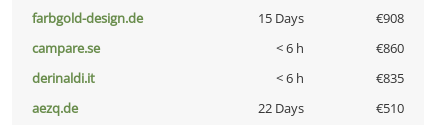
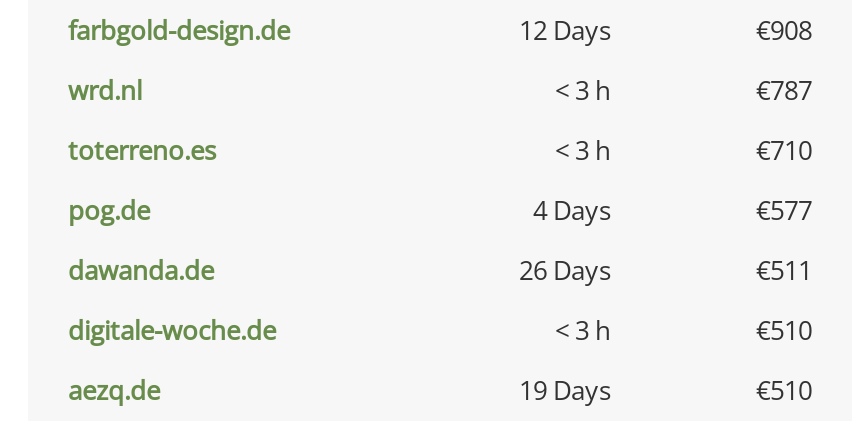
[257,9,303,27] 15 Days -> [519,12,611,48] 12 Days
[32,39,404,87] campare.se | < 6 h | €860 | derinaldi.it | < 6 h | €835 -> [68,72,812,348] wrd.nl | < 3 h | €787 | toterreno.es | < 3 h | €710 | pog.de | 4 Days | €577 | dawanda.de | 26 Days | €511 | digitale-woche.de | < 3 h | €510
[257,99,303,117] 22 Days -> [519,372,611,408] 19 Days

